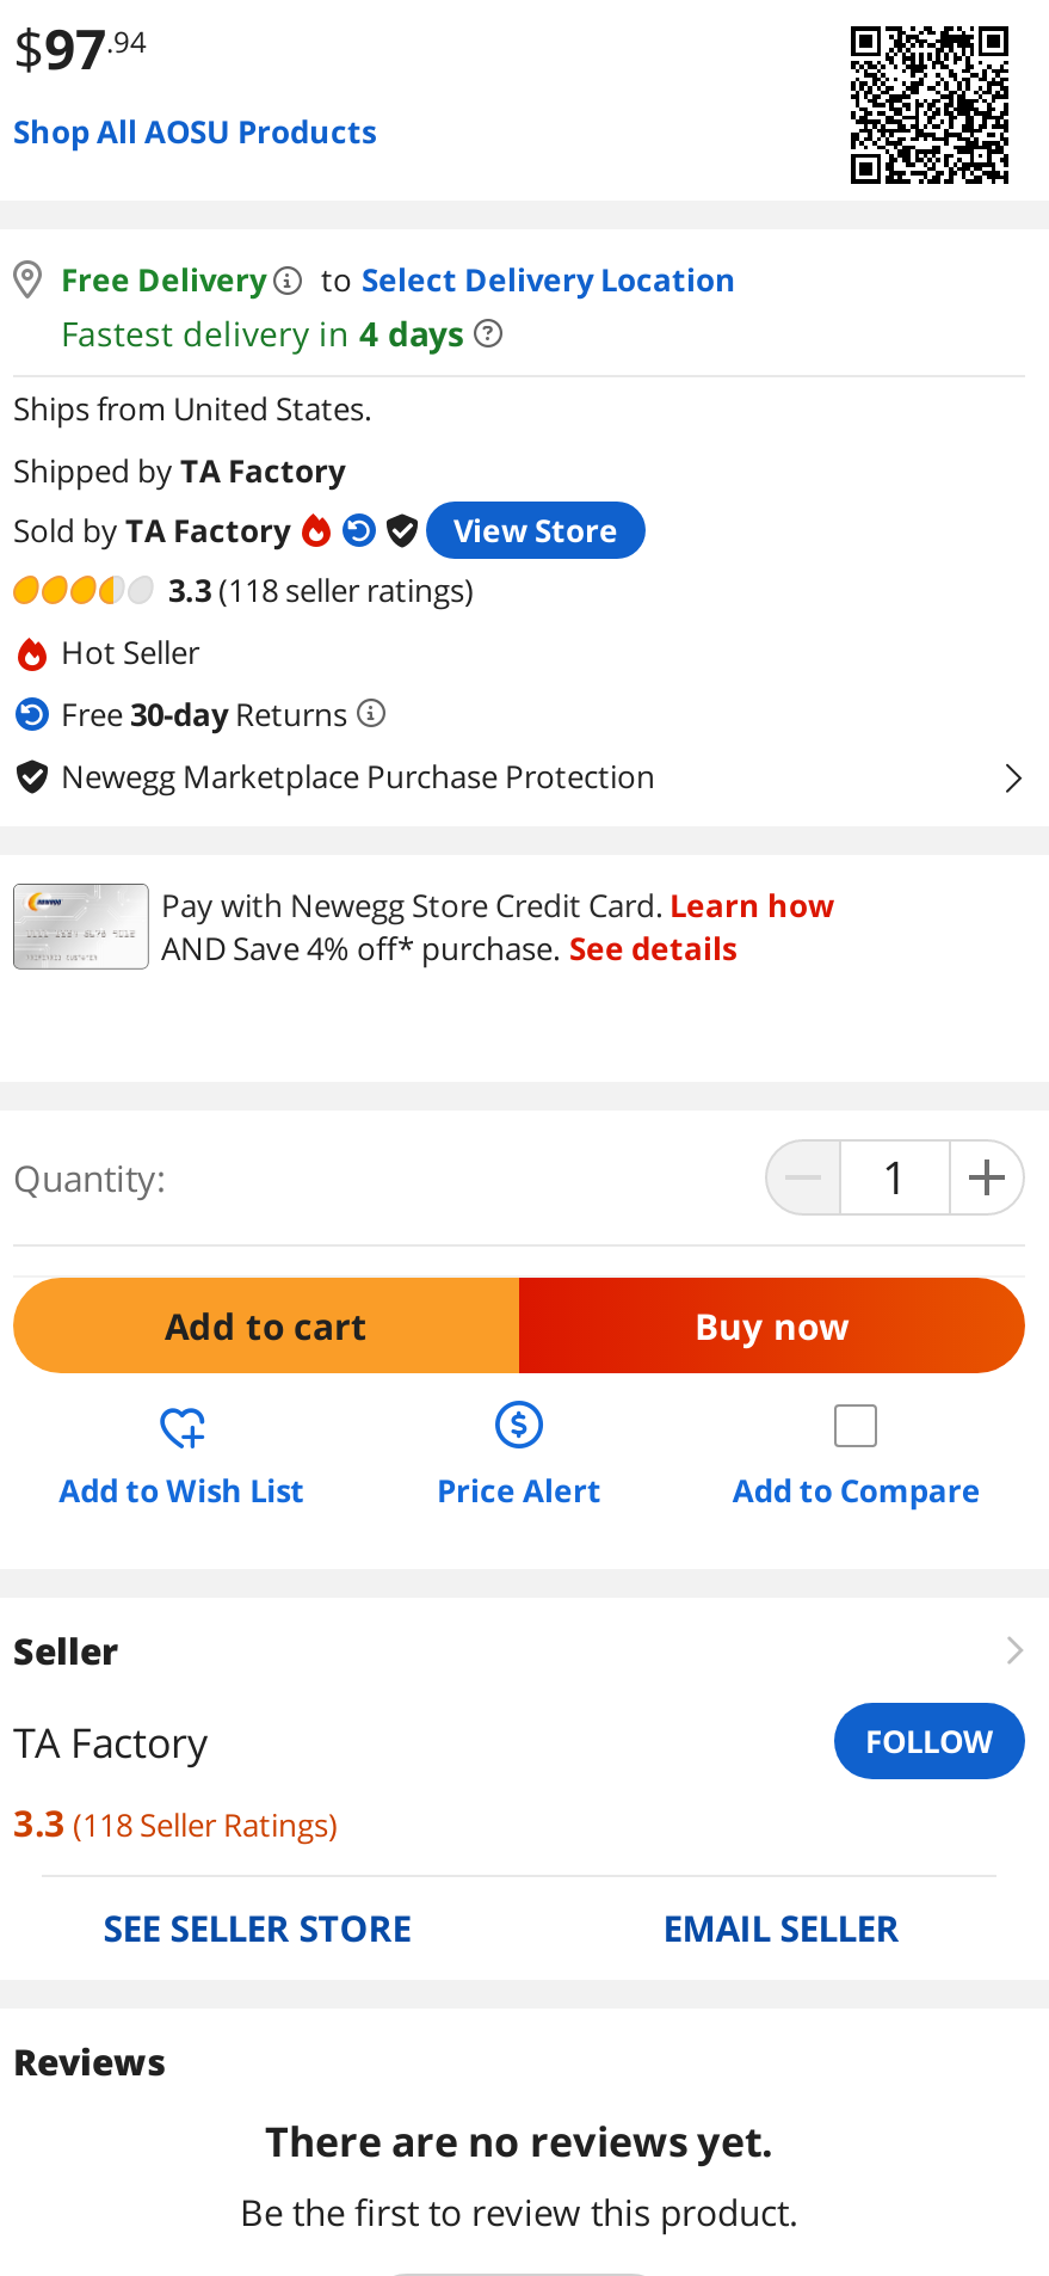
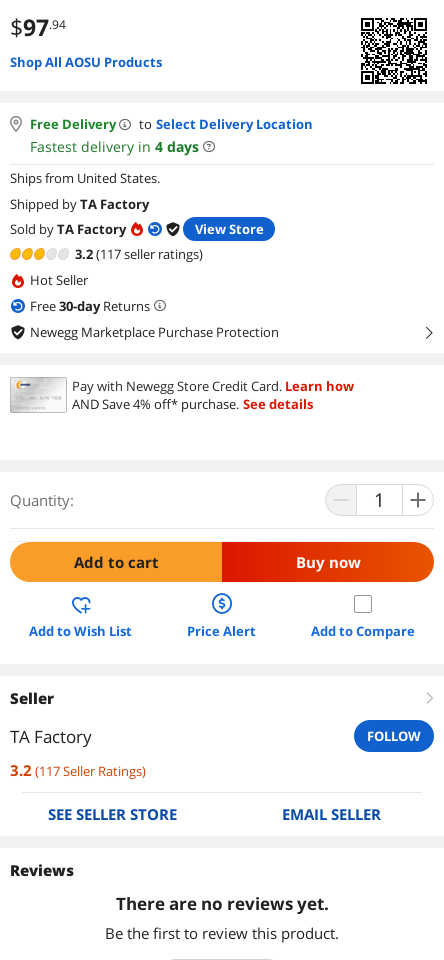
[168,568,474,611] 3.3 (118 seller ratings) -> [75,245,203,263] 3.2 (117 seller ratings)
[13,1798,338,1846] 3.3 (118 Seller Ratings) -> [10,760,146,780] 3.2 (117 Seller Ratings)

